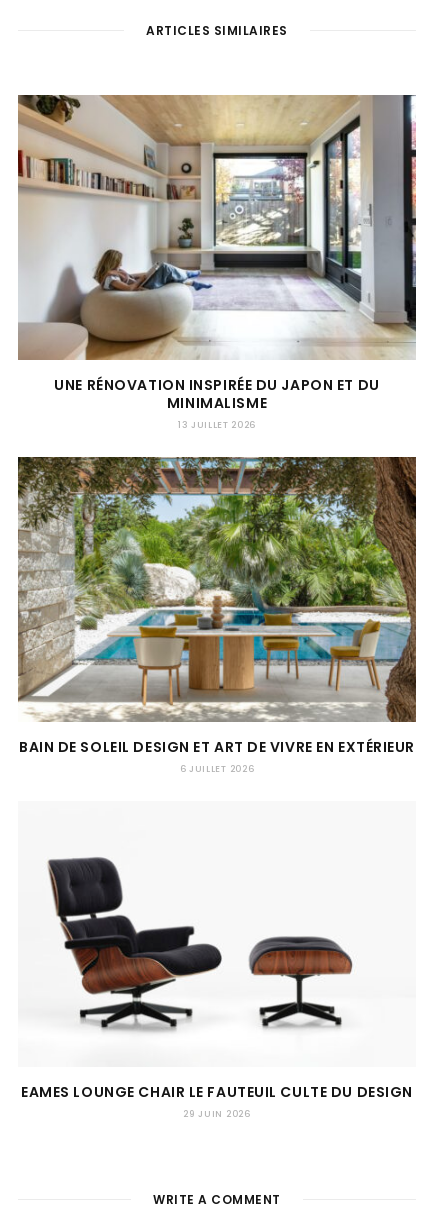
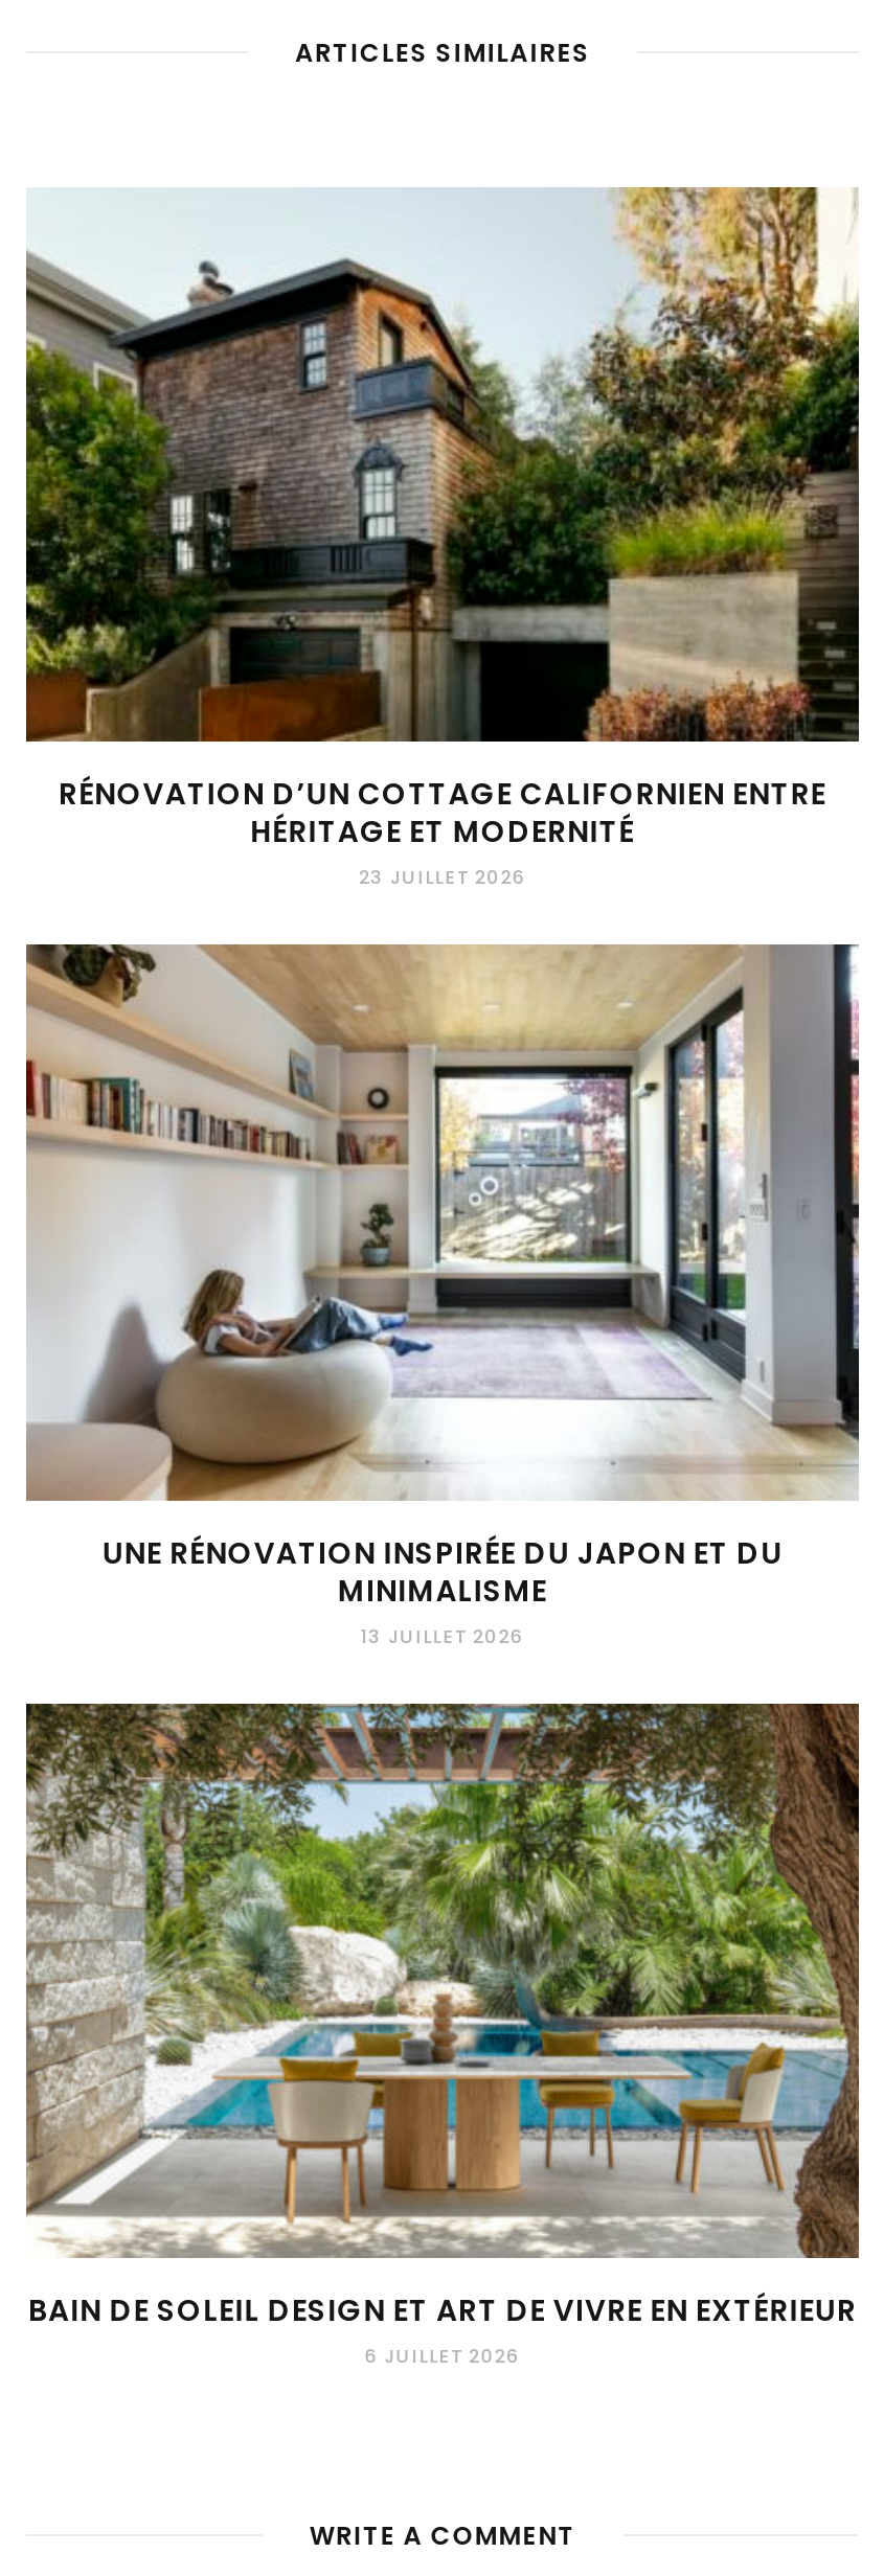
none -> [24,185,861,890] [image] | RÉNOVATION D’UN COTTAGE CALIFORNIEN ENTRE | HÉRITAGE ET MODERNITÉ | 23 JUILLET 2026
moved [16,93,418,775] -> [22,940,863,2368]: [image] | UNE RÉNOVATION INSPIRÉE DU JAPON ET DU | MINIMALISME | 13 JUILLET 2026 | BAIN DE SOLEIL DESIGN ET ART DE VIVRE EN EXTÉRIEUR | 6 JUILLET 2026
[47,856,223,1033] [image] -> none
[248,936,353,1030] [image] -> none
[21,1082,413,1120] EAMES LOUNGE CHAIR LE FAUTEUIL CULTE DU DESIGN | 29 JUIN 2026 -> none

